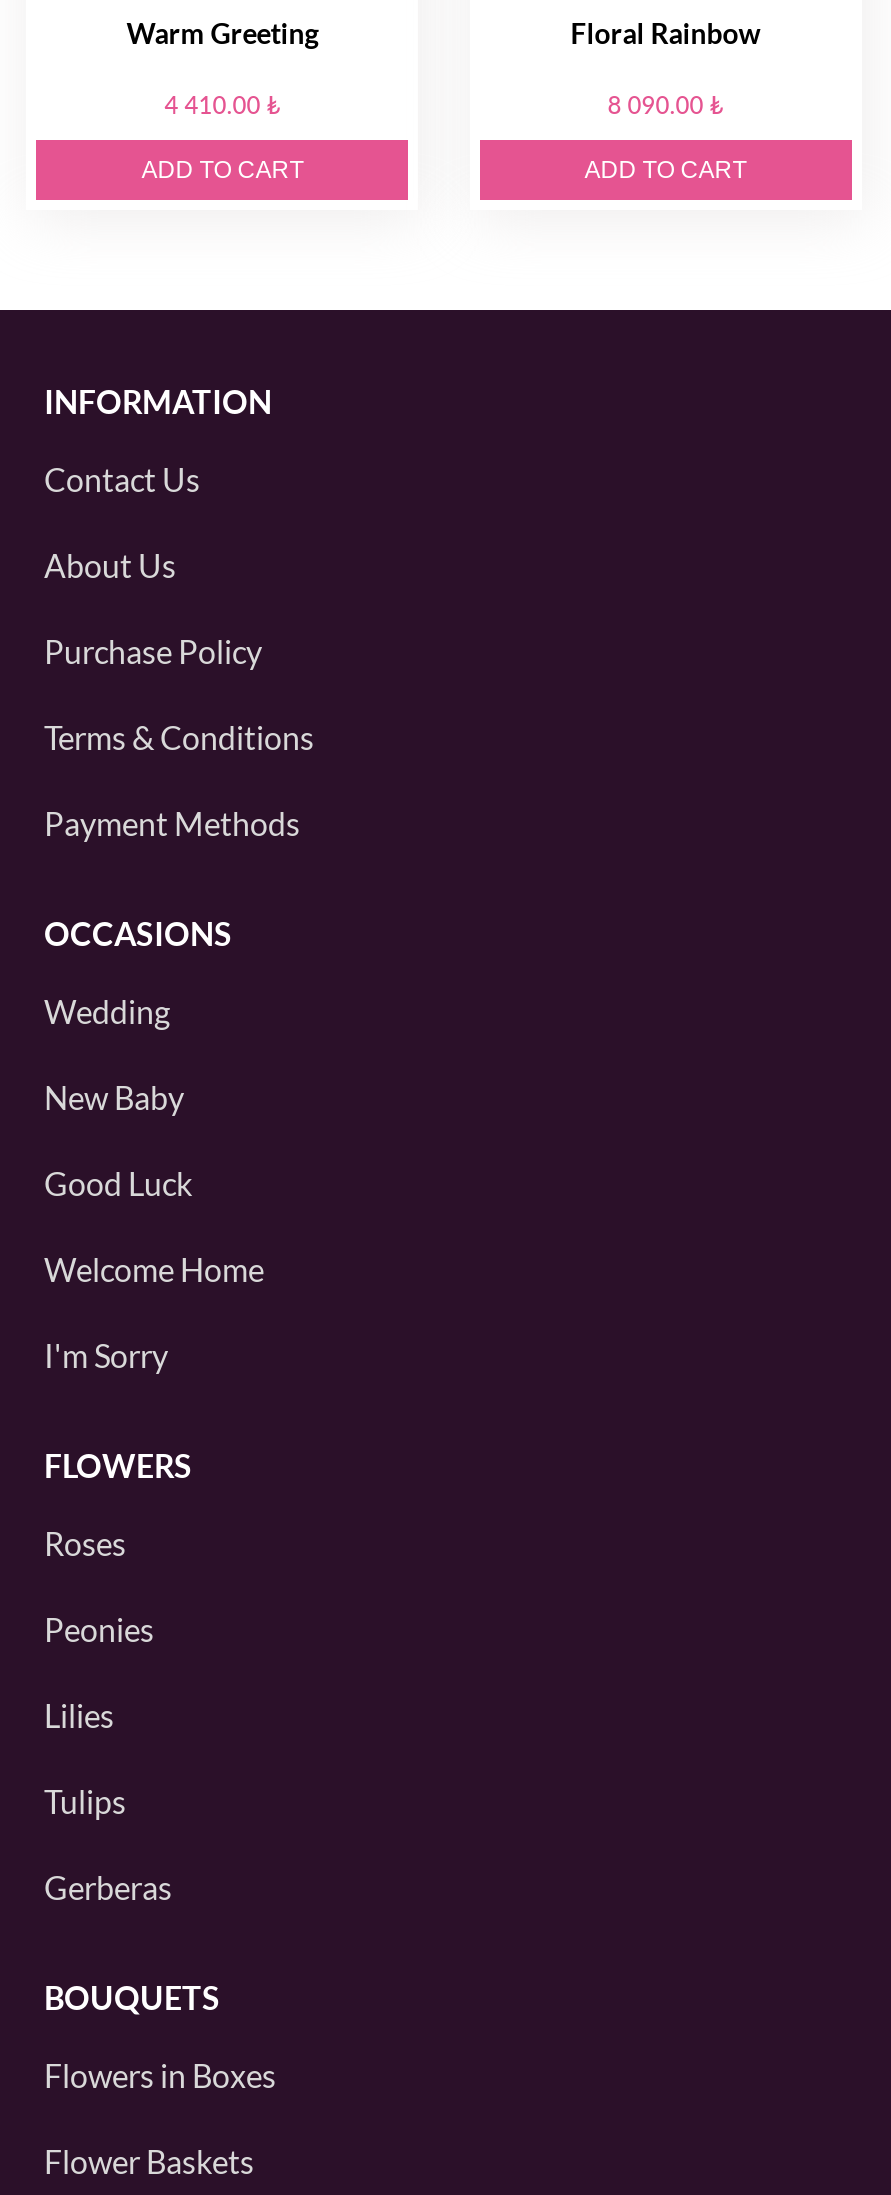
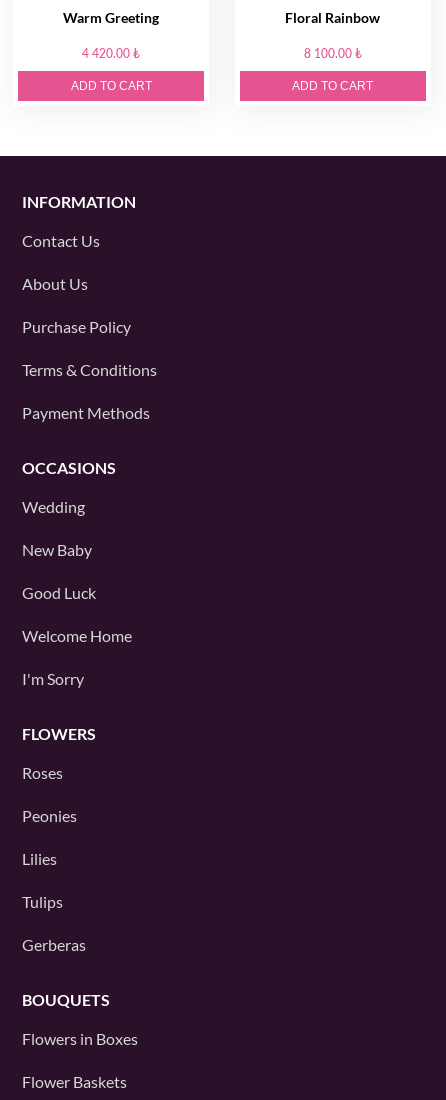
[164,90,280,120] 4 410.00 ₺ -> [82,46,140,61] 4 420.00 ₺
[608,90,724,120] 8 090.00 ₺ -> [304,46,362,61] 8 100.00 ₺

